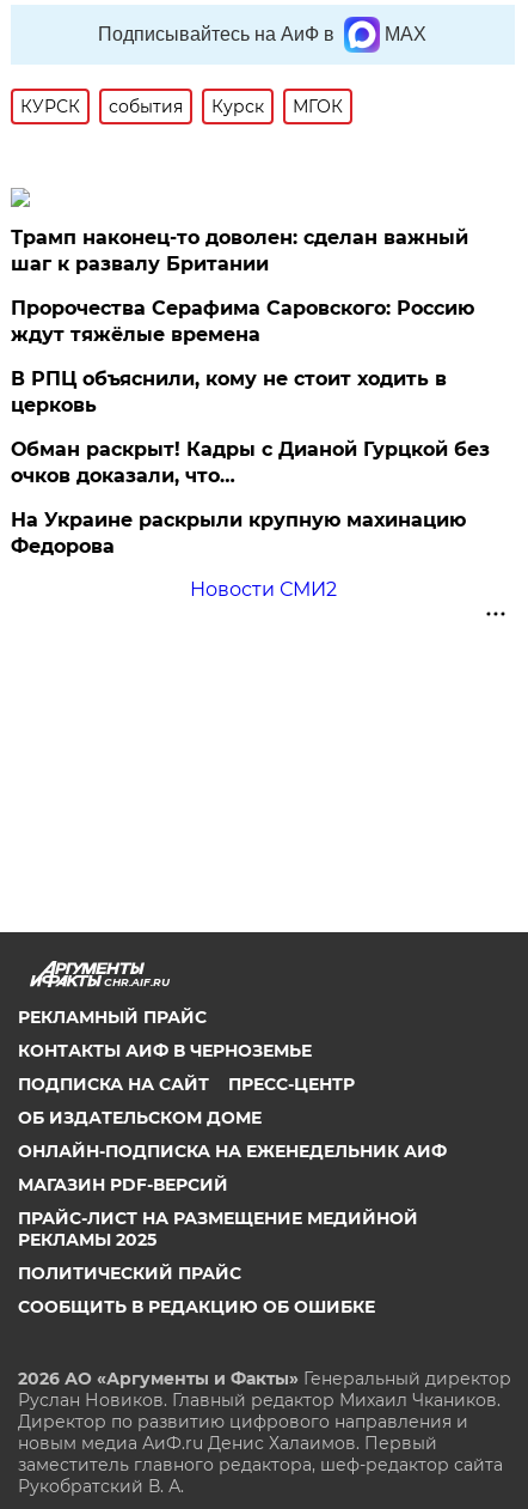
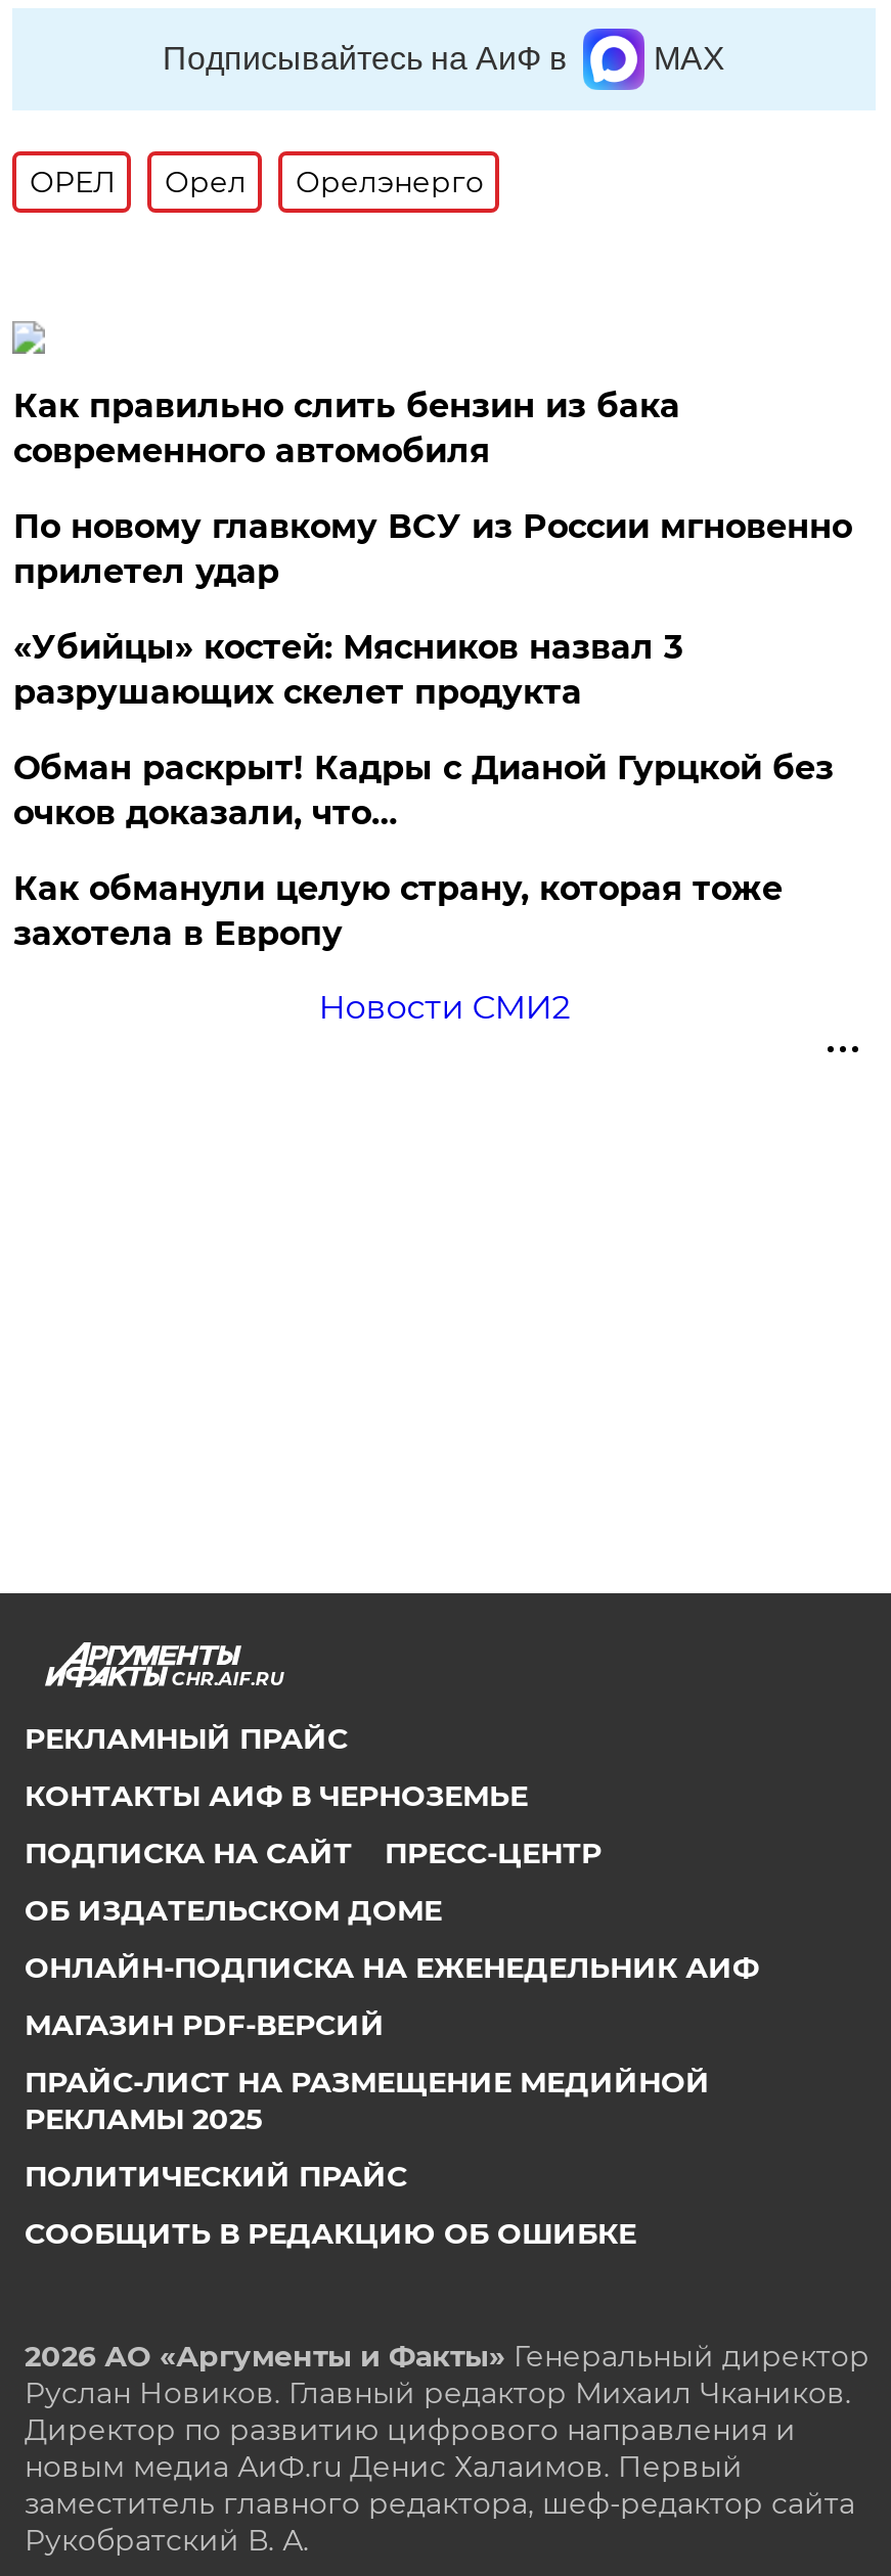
[21,95,343,117] КУРСК | события | Курск | МГОК -> [29,163,484,200] ОРЕЛ | Орел | Орелэнерго
[11,226,469,275] Трамп наконец-то доволен: сделан важный | шаг к развалу Британии -> [13,386,680,470] Как правильно слить бензин из бака | современного автомобиля
[11,296,475,345] Пророчества Серафима Саровского: Россию | ждут тяжёлые времена -> [13,506,852,590] По новому главкому ВСУ из России мгновенно | прилетел удар
[11,367,447,416] В РПЦ объяснили, кому не стоит ходить в | церковь -> [13,627,682,711] «Убийцы» костей: Мясников назвал 3 | разрушающих скелет продукта
[11,508,466,557] На Украине раскрыли крупную махинацию | Федорова -> [13,868,782,952] Как обманули целую страну, которая тоже | захотела в Европу

